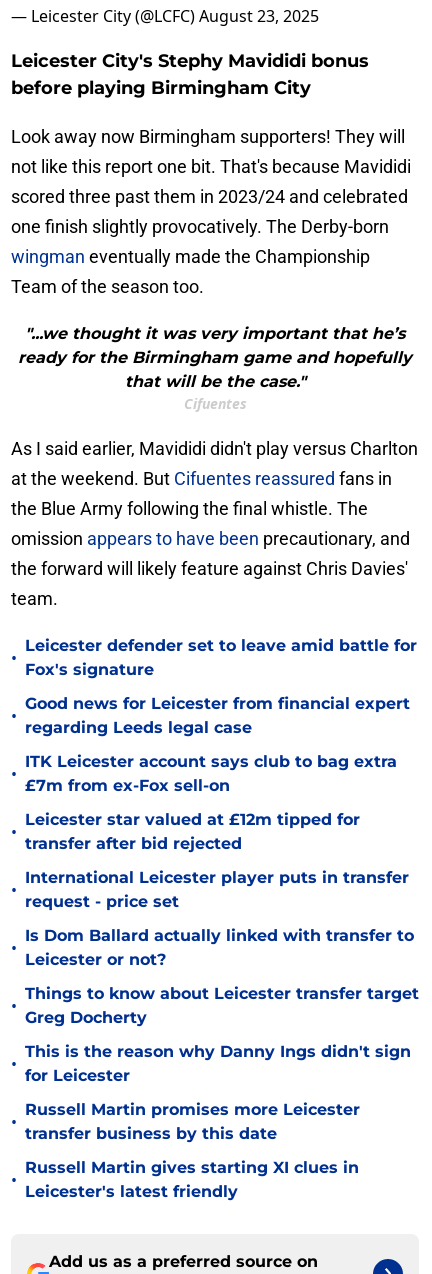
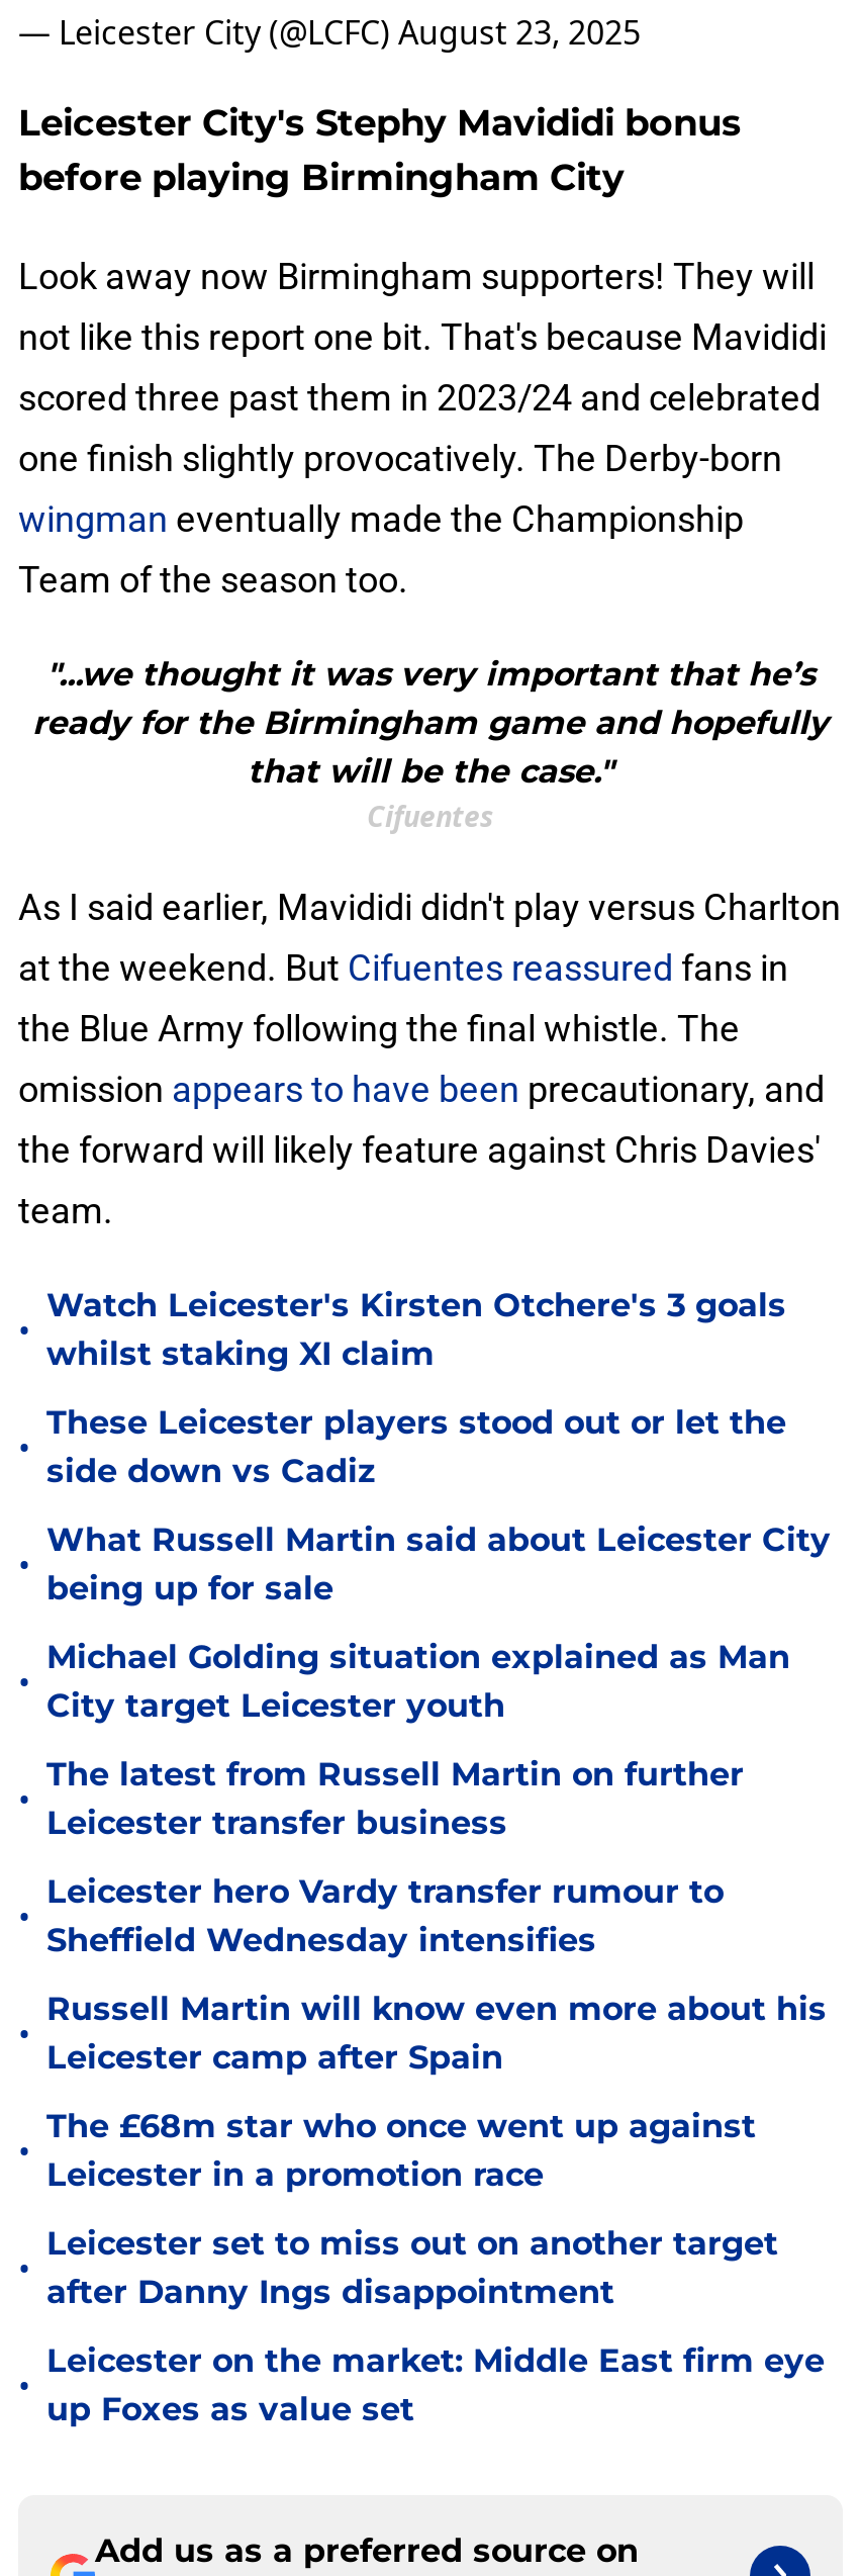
[25,636,417,679] Leicester defender set to leave amid battle for | Fox's signature -> [46,1286,786,1373] Watch Leicester's Kirsten Otchere's 3 goals | whilst staking XI claim
[25,694,410,737] Good news for Leicester from financial expert | regarding Leeds legal case -> [46,1403,786,1490] These Leicester players stood out or let the | side down vs Cadiz
[25,752,397,795] ITK Leicester account says club to bag extra | £7m from ex-Fox sell-on -> [46,1521,831,1607] What Russell Martin said about Leicester City | being up for sale
[25,810,360,853] Leicester star valued at £12m tipped for | transfer after bid rejected -> [46,1638,790,1725] Michael Golding situation explained as Man | City target Leicester youth
[25,868,409,911] International Leicester player puts in transfer | request - price set -> [46,1755,744,1842] The latest from Russell Martin on further | Leicester transfer business
[25,926,414,969] Is Dom Ballard actually linked with transfer to | Leicester or not? -> [46,1872,724,1959] Leicester hero Vardy transfer rumour to | Sheffield Wednesday intensifies
[25,984,419,1027] Things to know about Leicester transfer target | Greg Docherty -> [46,1990,827,2077] Russell Martin will know even more about his | Leicester camp after Spain
[25,1042,411,1085] This is the reason why Danny Ings didn't sign | for Leicester -> [46,2107,756,2194] The £68m star who once went up against | Leicester in a promotion race
[25,1100,360,1143] Russell Martin promises more Leicester | transfer business by this date -> [46,2224,778,2311] Leicester set to miss out on another target | after Danny Ings disappointment
[25,1158,359,1201] Russell Martin gives starting XI clues in | Leicester's latest friendly -> [46,2341,825,2428] Leicester on the market: Middle East firm eye | up Foxes as value set

